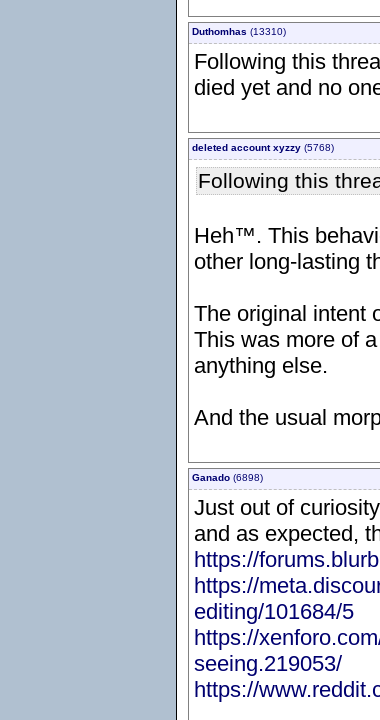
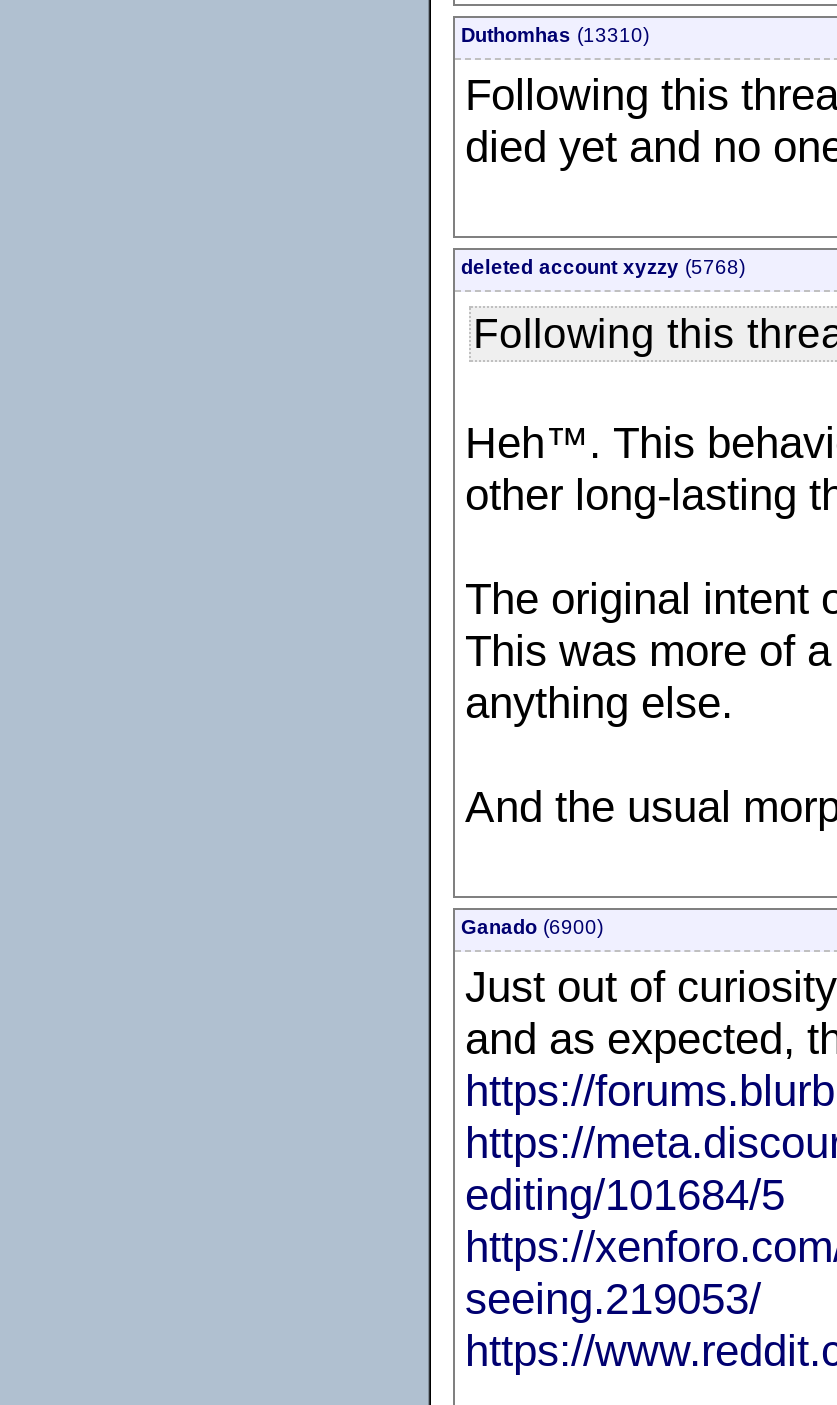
[192,472,263,483] Ganado (6898) -> [461,917,603,939] Ganado (6900)

